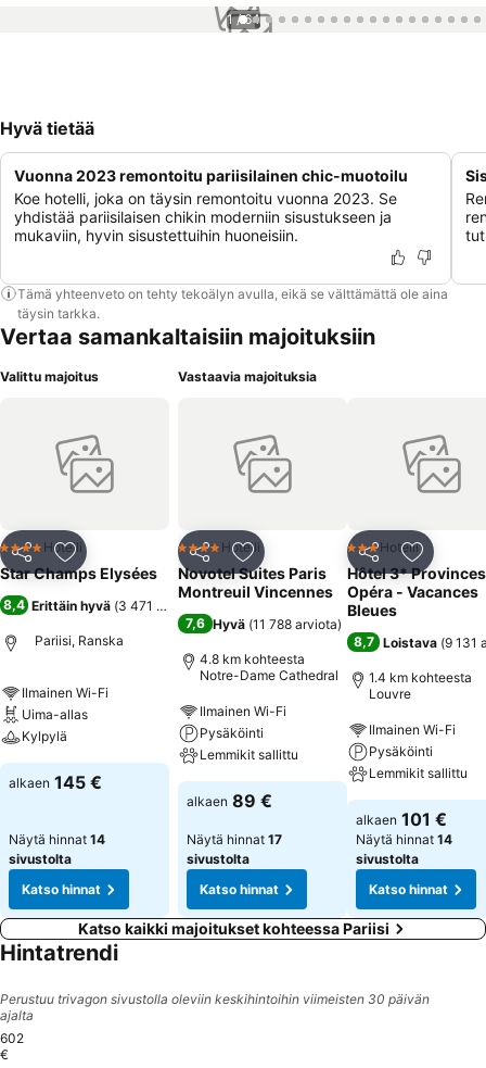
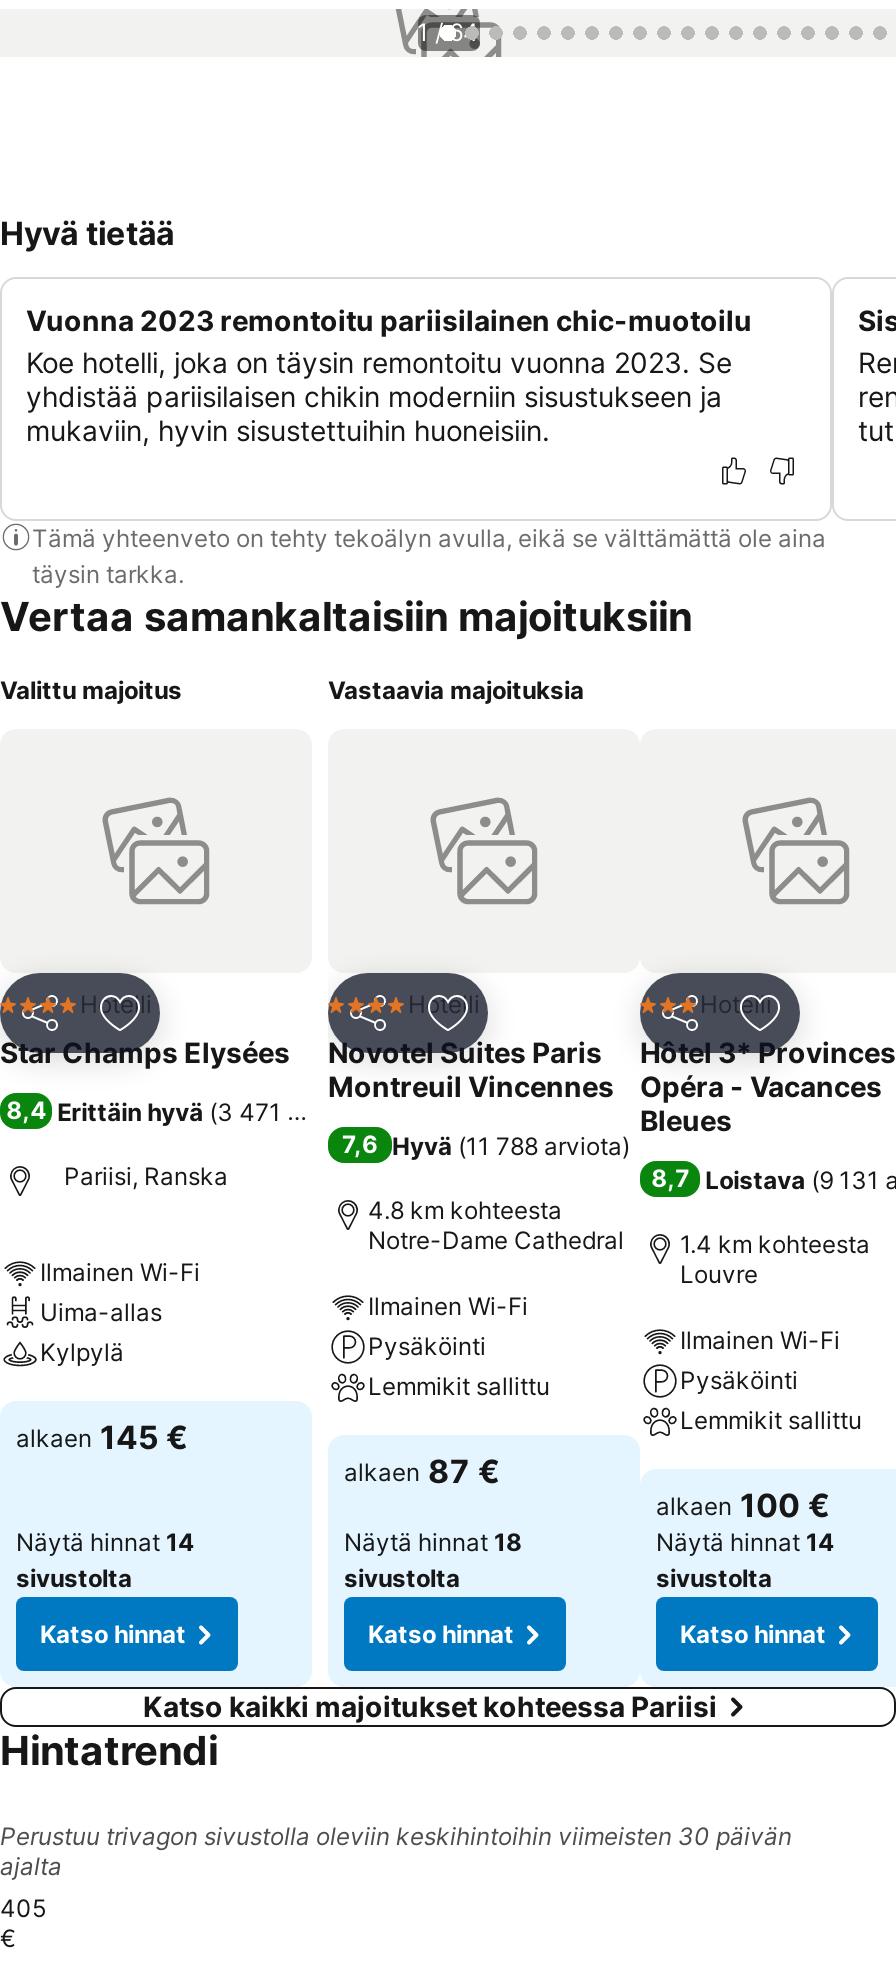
[187,790,272,812] alkaen 89 € -> [344,1451,500,1491] alkaen 87 €
[356,808,447,830] alkaen 101 € -> [656,1485,830,1525] alkaen 100 €
[187,831,282,847] Näytä hinnat 17 -> [344,1527,522,1557] Näytä hinnat 18
[0,1030,27,1046] 602 -> [0,1893,52,1923] 405

